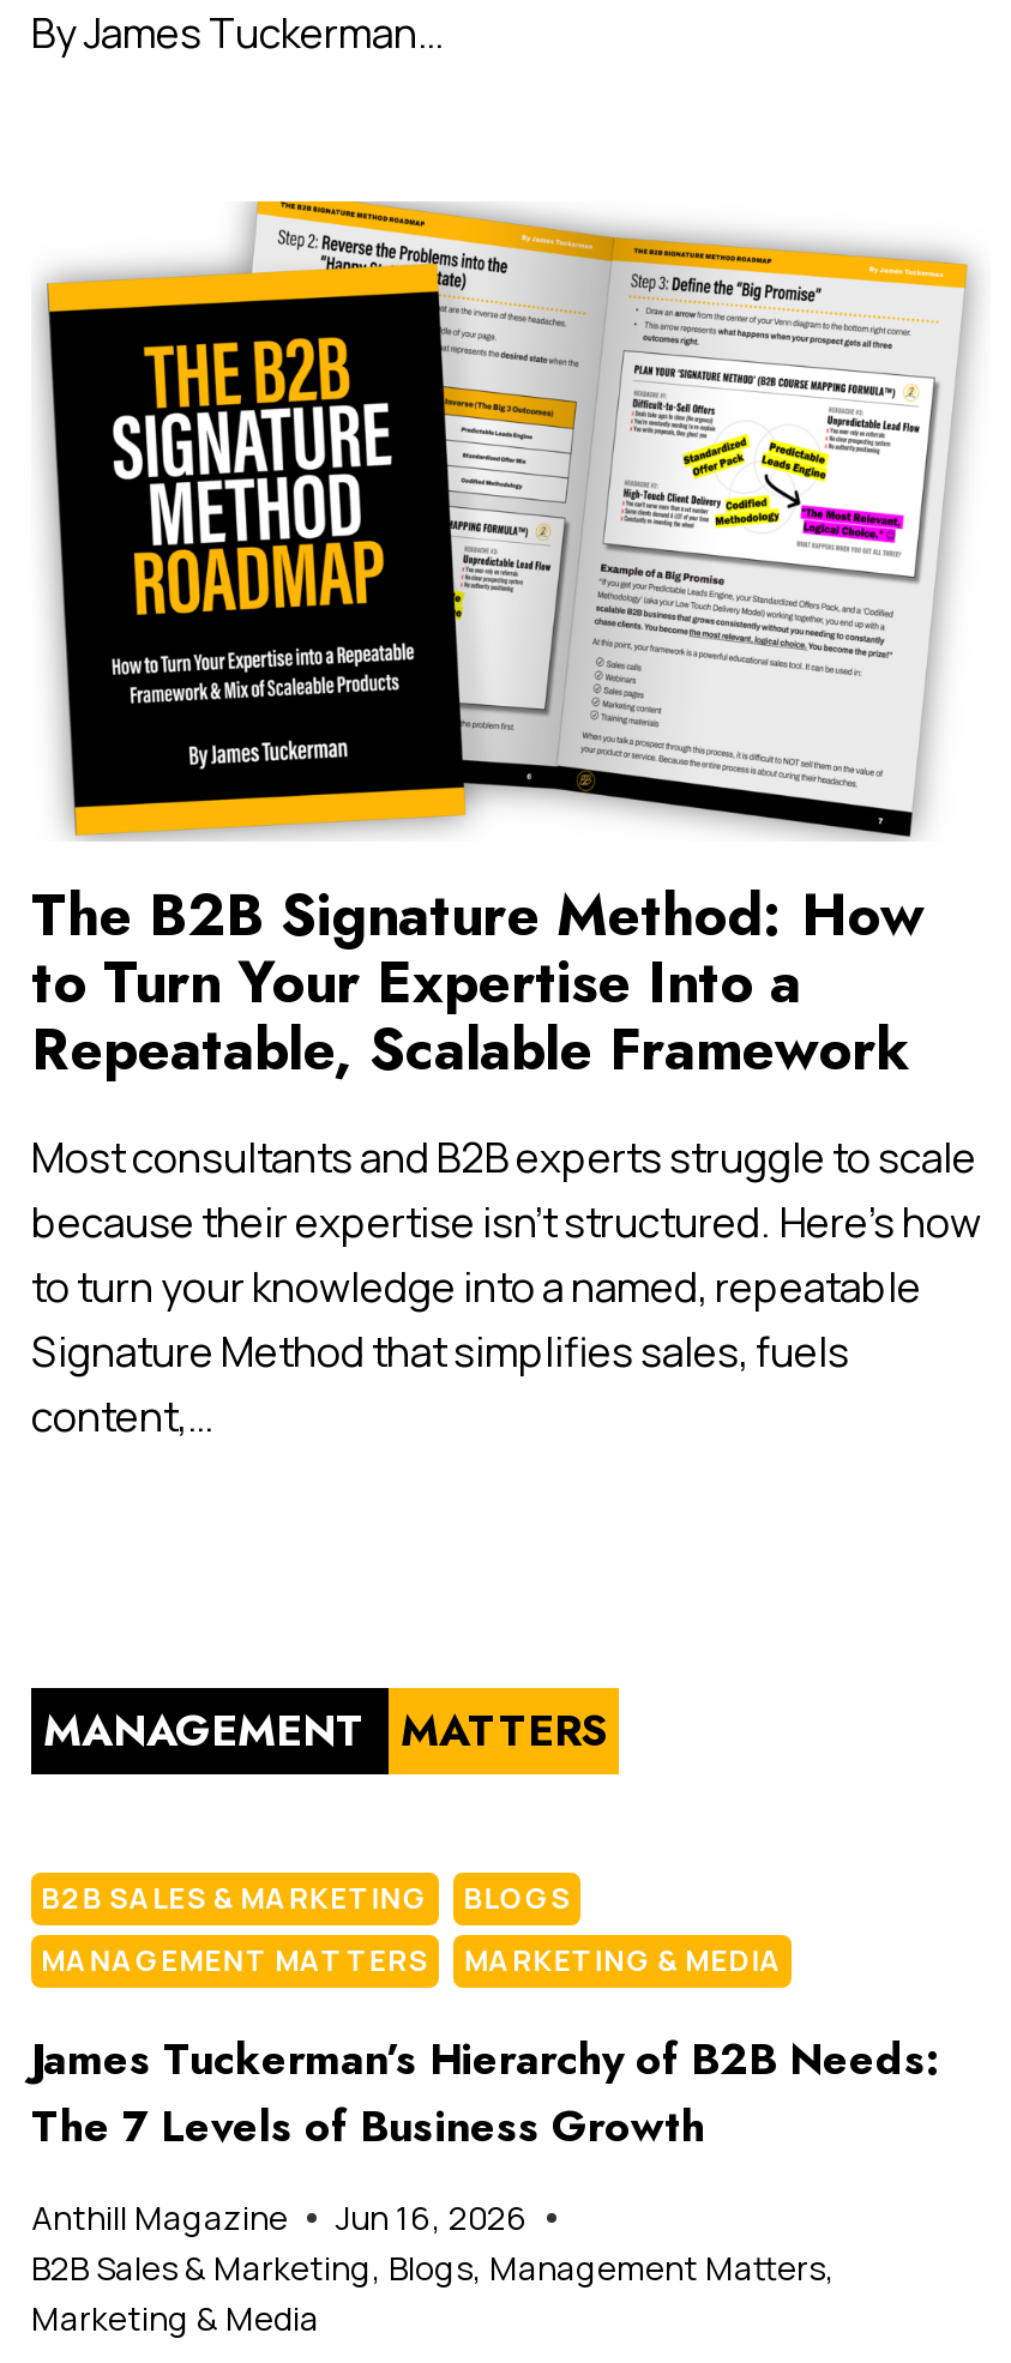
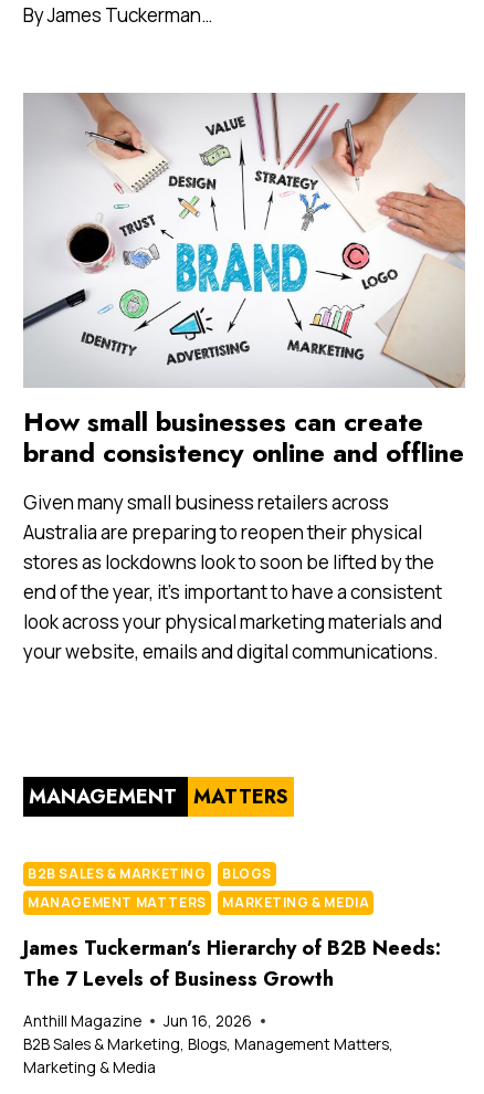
[31,199,991,1091] [image] | The B2B Signature Method: How | to Turn Your Expertise Into a | Repeatable, Scalable Framework -> [22,92,466,472] [image] | How small businesses can create | brand consistency online and offline
[31,1129,981,1443] Most consultants and B2B experts struggle to scale | because their expertise isn’t structured. Here’s how | to turn your knowledge into a named, repeatable | Signature Method that simplifies sales, fuels | content,… -> [23,490,442,664] Given many small business retailers across | Australia are preparing to reopen their physical | stores as lockdowns look to soon be lifted by the | end of the year, it’s important to have a consistent | look across your physical marketing materials and | your website, emails and digital communications.

